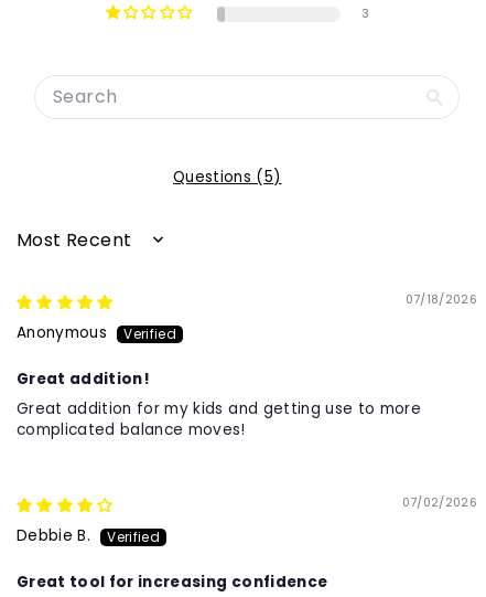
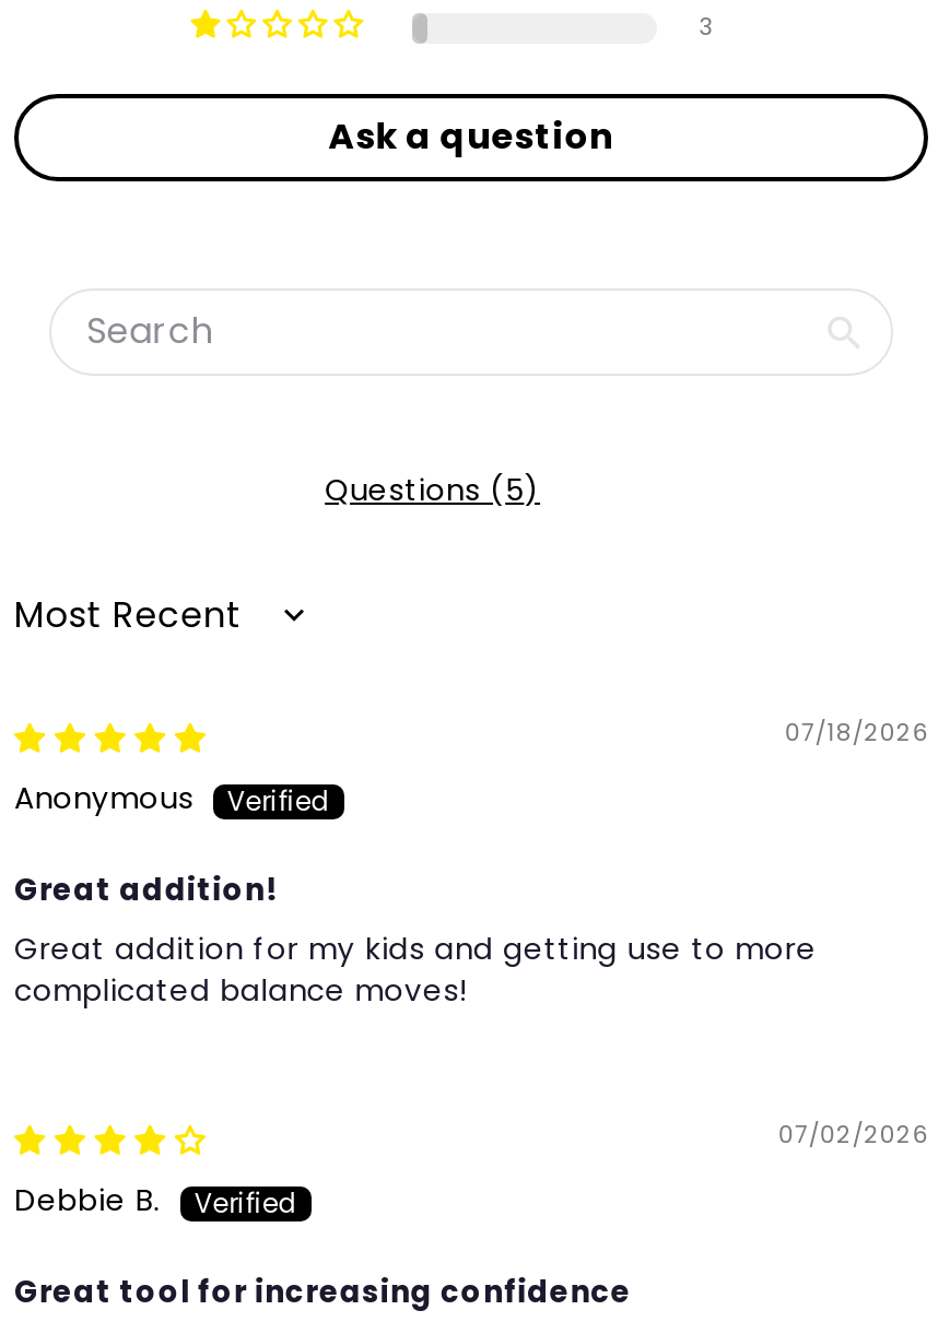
none -> [328,111,614,161] Ask a question

